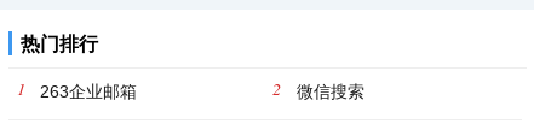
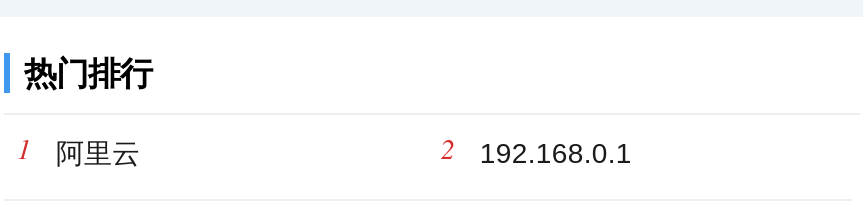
[40,82,137,101] 263企业邮箱 -> [56,137,140,169] 阿里云
[297,82,364,101] 微信搜索 -> [480,137,632,169] 192.168.0.1

